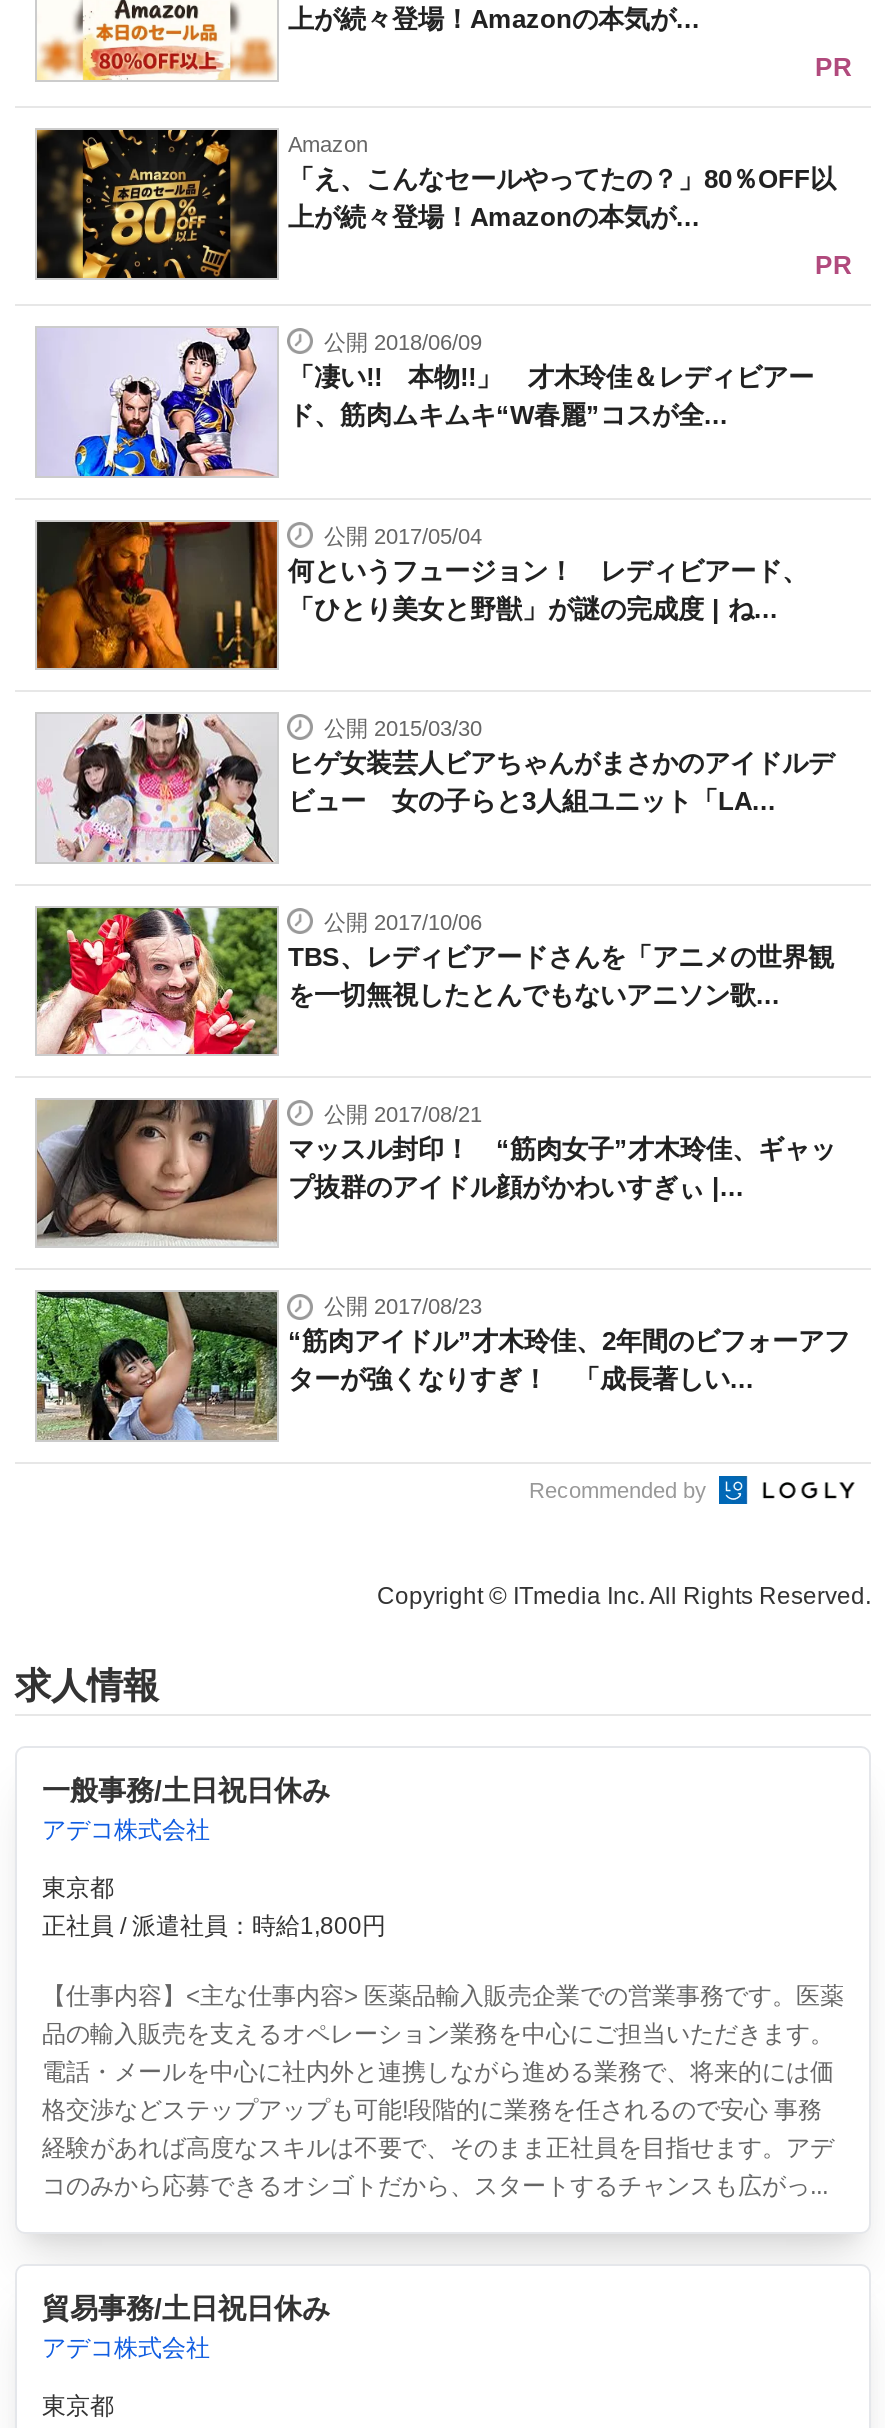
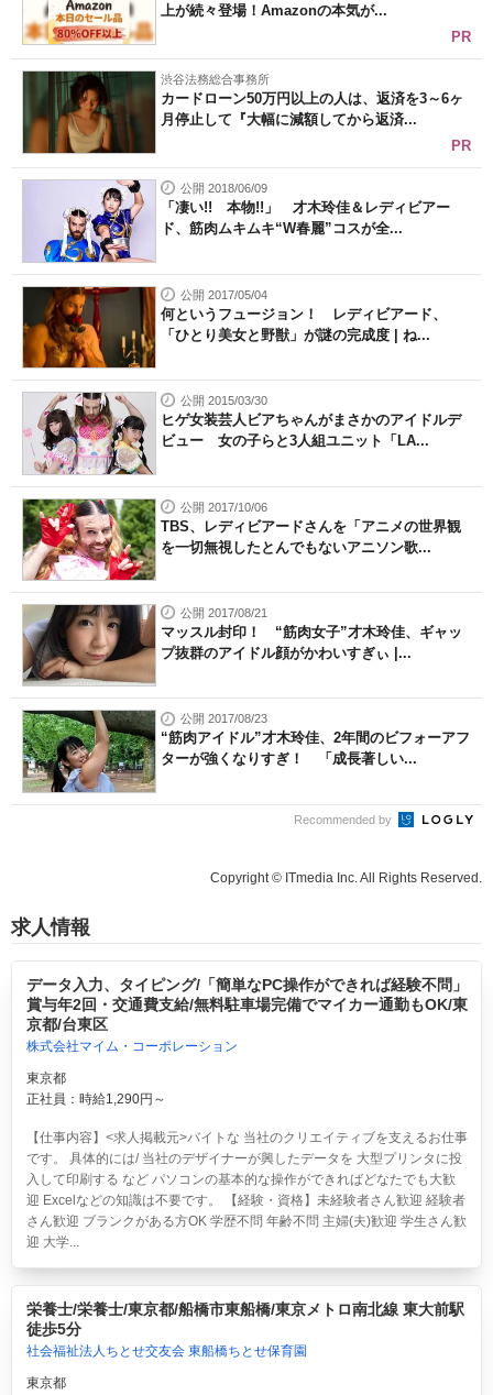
[37,128,836,280] [image] | Amazon | 「え、こんなセールやってたの？」80％OFF以 | 上が続々登場！Amazonの本気が... -> [23,70,464,154] [image] | 渋谷法務総合事務所 | カードローン50万円以上の人は、返済を3～6ヶ | 月停止して『大幅に減額してから返済...
[42,1775,330,1845] 一般事務/土日祝日休み | アデコ株式会社 -> [26,976,467,1054] データ入力、タイピング/「簡単なPC操作ができれば経験不問」 | 賞与年2回・交通費支給/無料駐車場完備でマイカー通勤もOK/東 | 京都/台東区 | 株式会社マイム・コーポレーション
[42,1913,386,1941] 正社員 / 派遣社員：時給1,800円 -> [26,1092,166,1107] 正社員：時給1,290円～
[42,1983,844,2201] 【仕事内容】<主な仕事内容> 医薬品輸入販売企業での営業事務です。医薬 | 品の輸入販売を支えるオペレーション業務を中心にご担当いただきます。 | 電話・メールを中心に社内外と連携しながら進める業務で、将来的には価 | 格交渉などステップアップも可能!段階的に業務を任されるので安心 事務 | 経験があれば高度なスキルは不要で、そのまま正社員を目指せます。アデ | コのみから応募できるオシゴトだから、スタートするチャンスも広がっ... -> [26,1130,467,1250] 【仕事内容】<求人掲載元>バイトな 当社のクリエイティブを支えるお仕事 | です。 具体的には/ 当社のデザイナーが興したデータを 大型プリンタに投 | 入して印刷する など パソコンの基本的な操作ができればどなたでも大歓 | 迎 Excelなどの知識は不要です。 【経験・資格】未経験者さん歓迎 経験者 | さん歓迎 ブランクがある方OK 学歴不問 年齢不問 主婦(夫)歓迎 学生さん歓 | 迎 大学...
[42,2293,330,2363] 貿易事務/土日祝日休み | アデコ株式会社 -> [26,1301,464,1359] 栄養士/栄養士/東京都/船橋市東船橋/東京メトロ南北線 東大前駅 | 徒歩5分 | 社会福祉法人ちとせ交友会 東船橋ちとせ保育園

